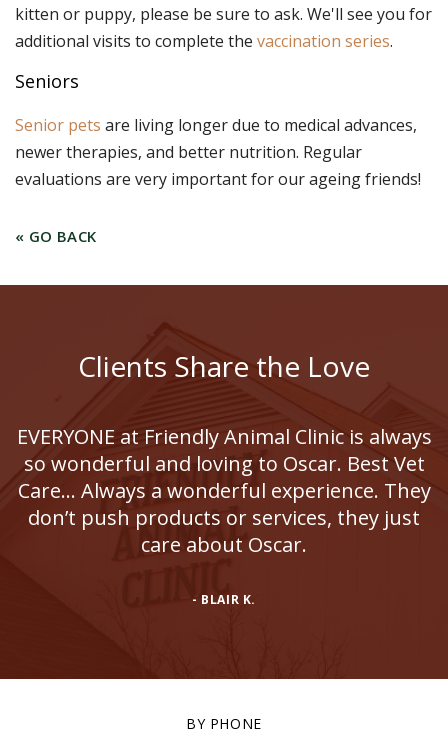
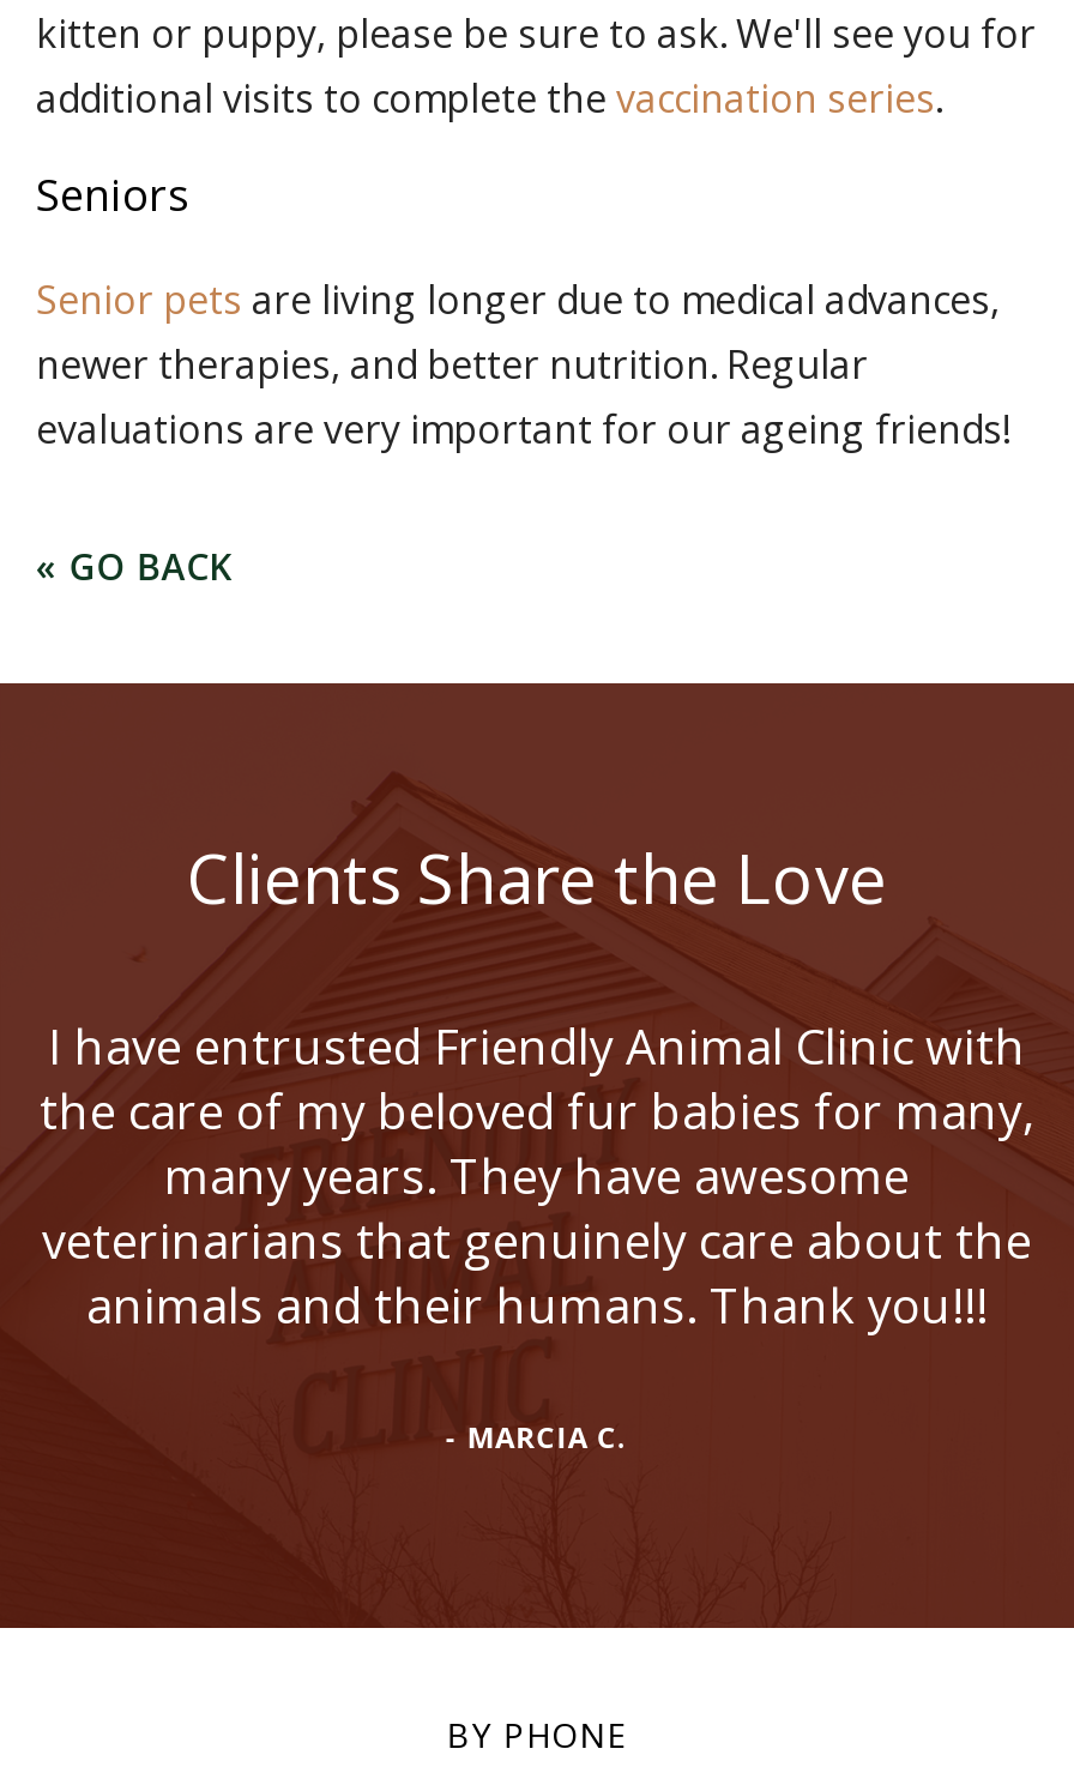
[16,423,431,558] EVERYONE at Friendly Animal Clinic is always | so wonderful and loving to Oscar. Best Vet | Care... Always a wonderful experience. They | don’t push products or services, they just | care about Oscar. -> [40,1015,1034,1339] I have entrusted Friendly Animal Clinic with | the care of my beloved fur babies for many, | many years. They have awesome | veterinarians that genuinely care about the | animals and their humans. Thank you!!!
[192,591,256,608] - BLAIR K. -> [445,1418,629,1459] - MARCIA C.

